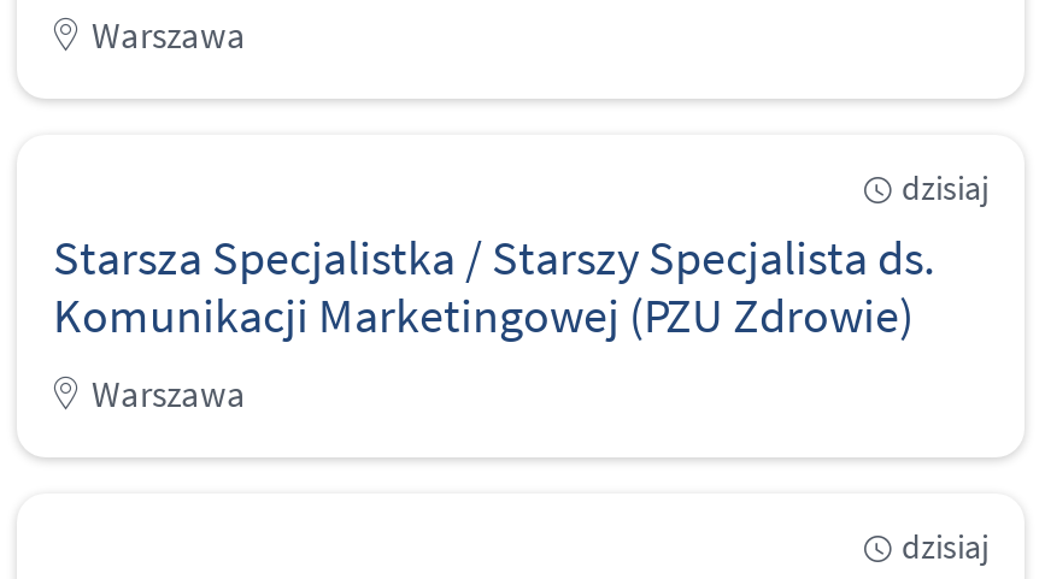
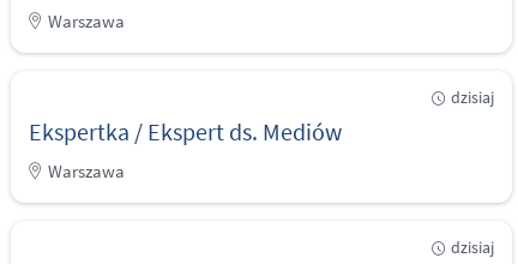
[53,226,935,344] Starsza Specjalistka / Starszy Specjalista ds. | Komunikacji Marketingowej (PZU Zdrowie) -> [29,116,342,146] Ekspertka / Ekspert ds. Mediów

